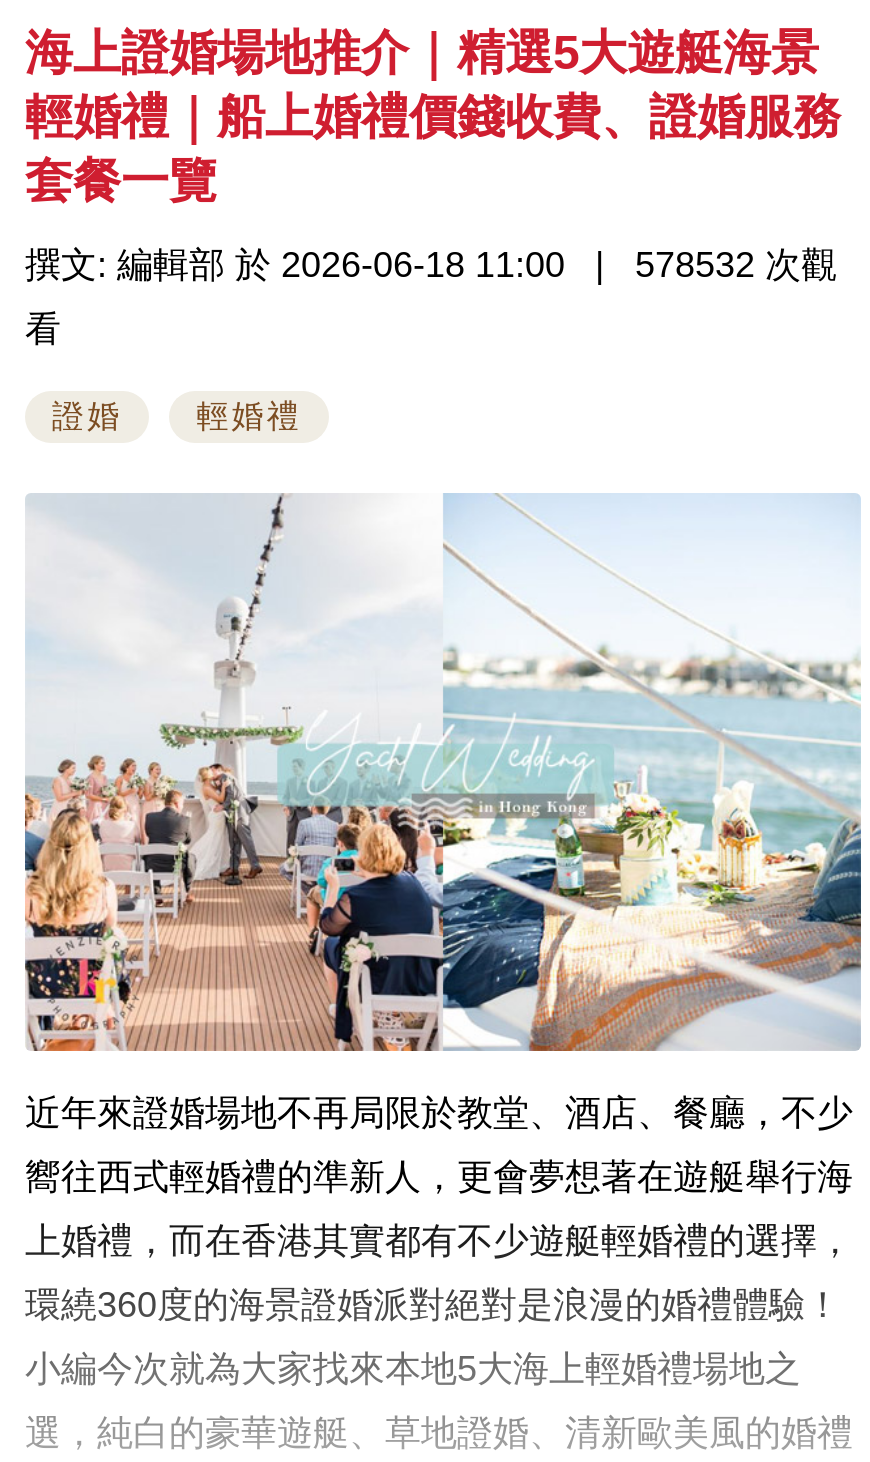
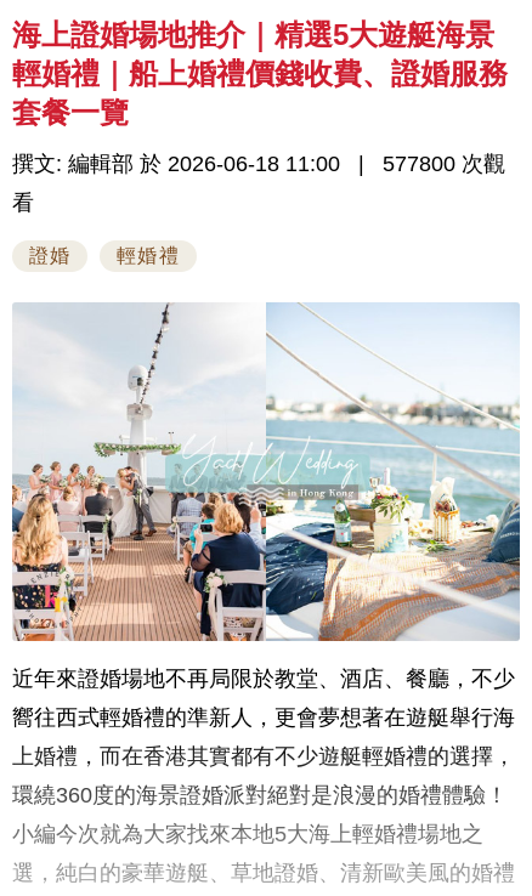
[25,245,837,285] 撰文: 編輯部 於 2026-06-18 11:00 578532 次觀 -> [12,152,505,176] 撰文: 編輯部 於 2026-06-18 11:00 577800 次觀

